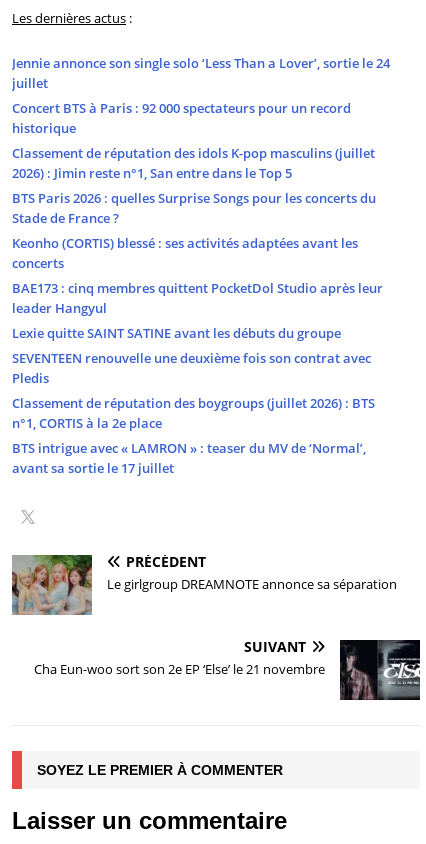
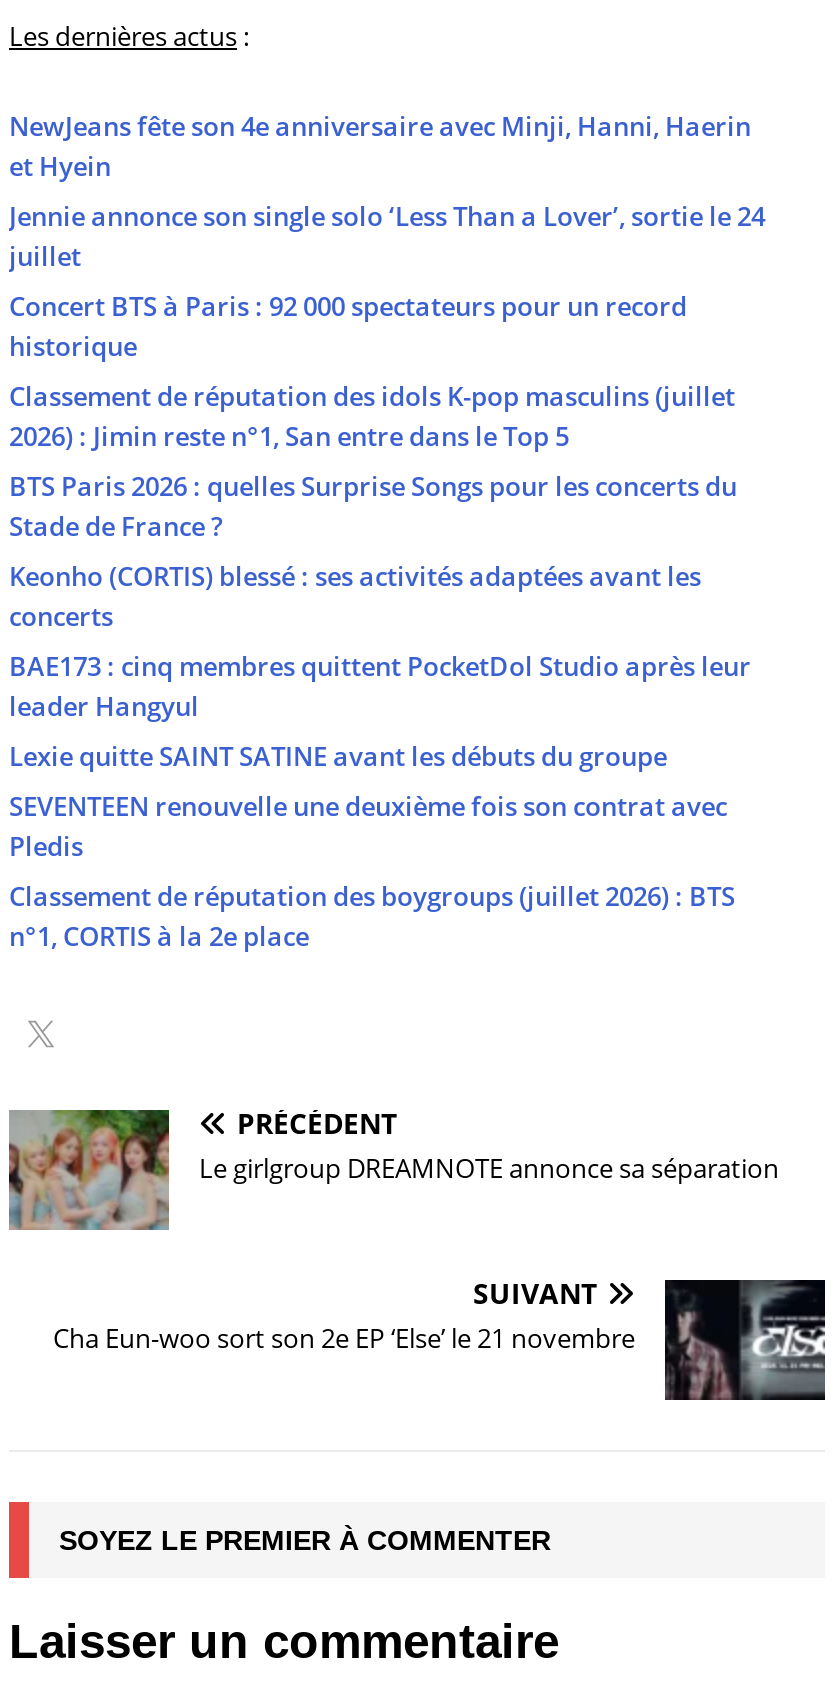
none -> [9,109,751,185] NewJeans fête son 4e anniversaire avec Minji, Hanni, Haerin | et Hyein
moved [12,54,390,432] -> [9,199,765,955]: Jennie annonce son single solo ‘Less Than a Lover’, sortie le 24 | juillet | Concert BTS à Paris : 92 000 spectateurs pour un record | ... | Classement de réputation des boygroups (juillet 2026) : BTS | n°1, CORTIS à la 2e place
[12,439,366,477] BTS intrigue avec « LAMRON » : teaser du MV de ‘Normal’, | avant sa sortie le 17 juillet -> none

